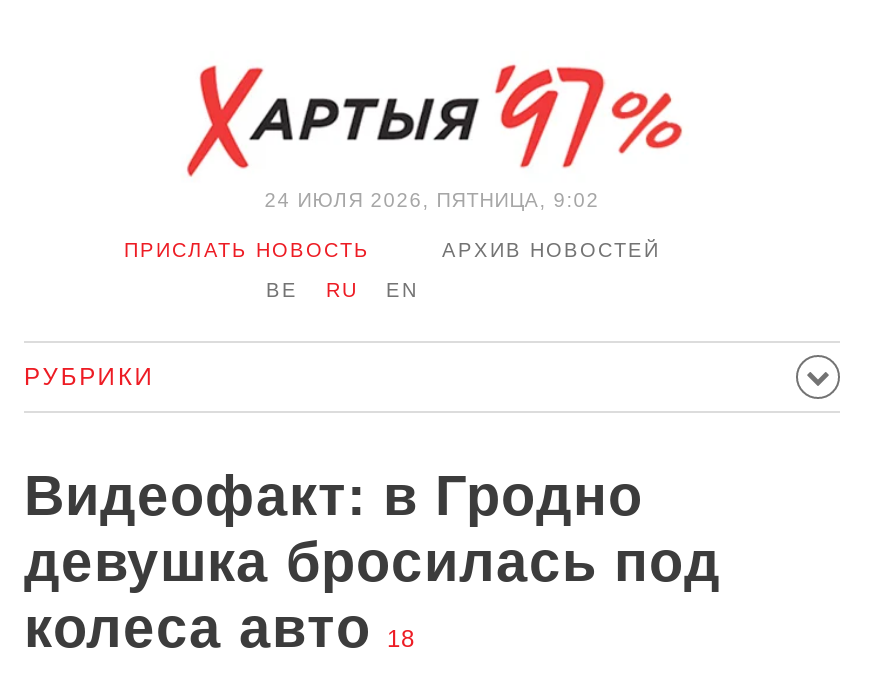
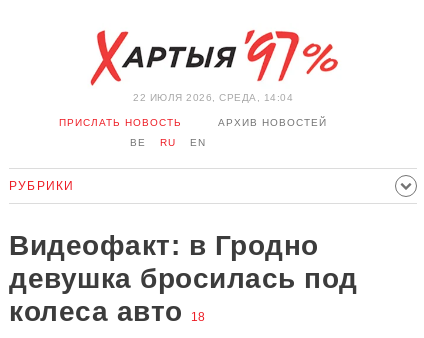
[264,189,600,211] 24 ИЮЛЯ 2026, ПЯТНИЦА, 9:02 -> [133,92,293,103] 22 ИЮЛЯ 2026, СРЕДА, 14:04

